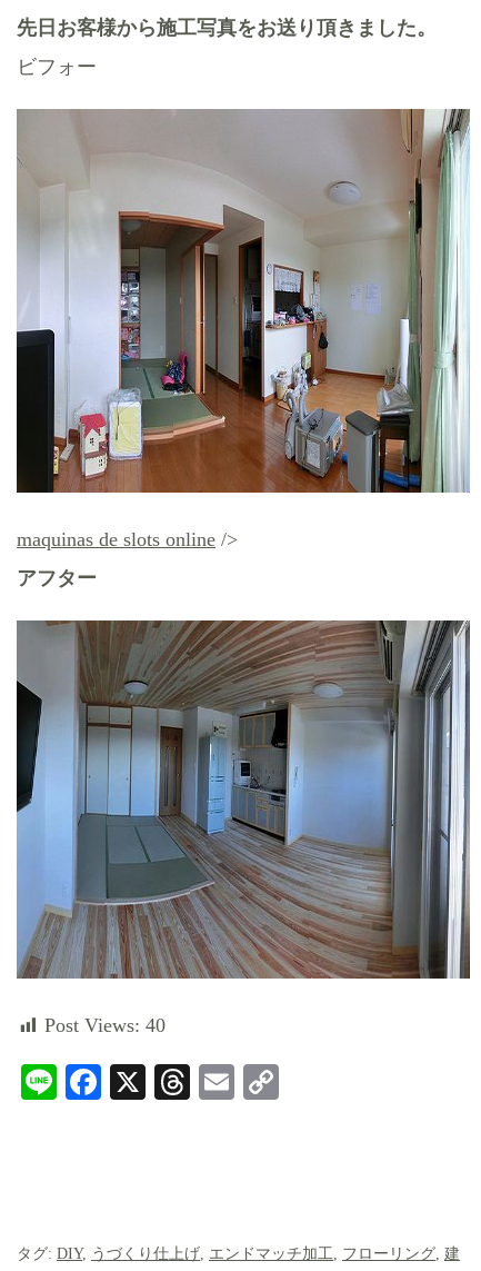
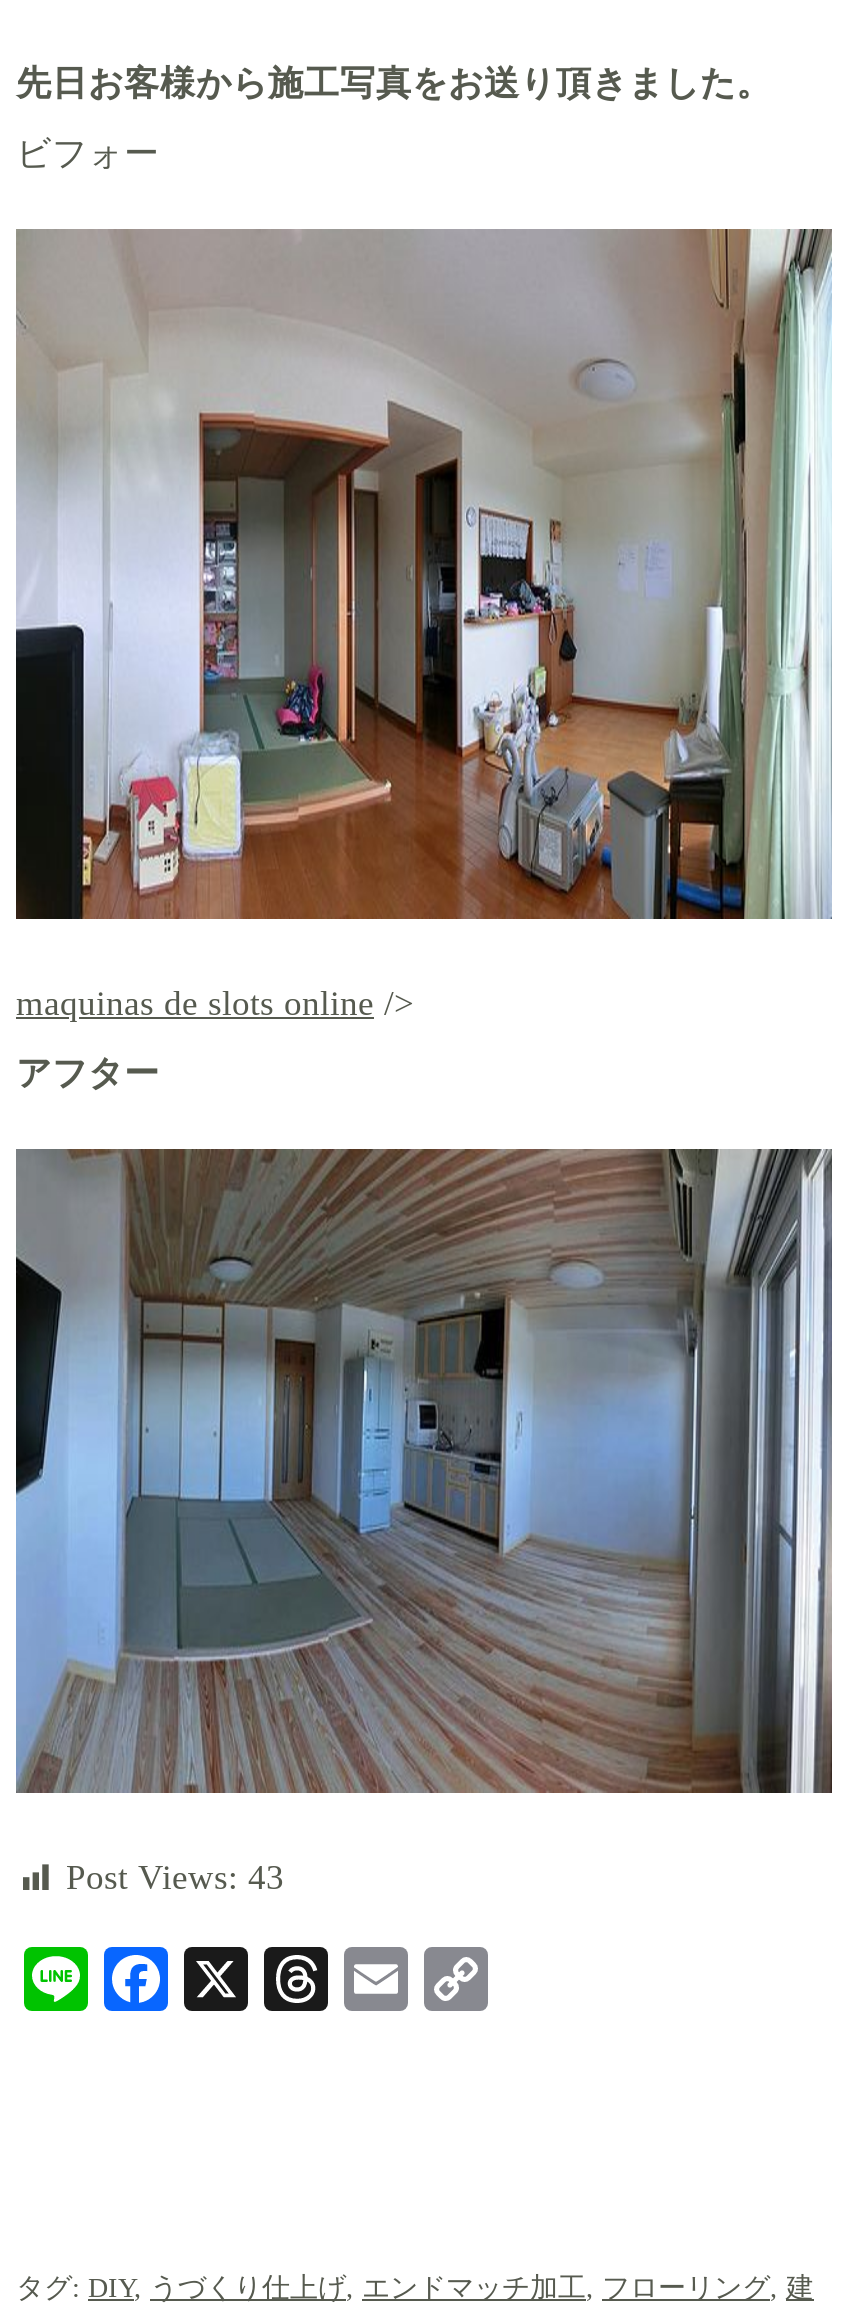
[44,1014,166,1037] Post Views: 40 -> [66,1858,284,1898] Post Views: 43

